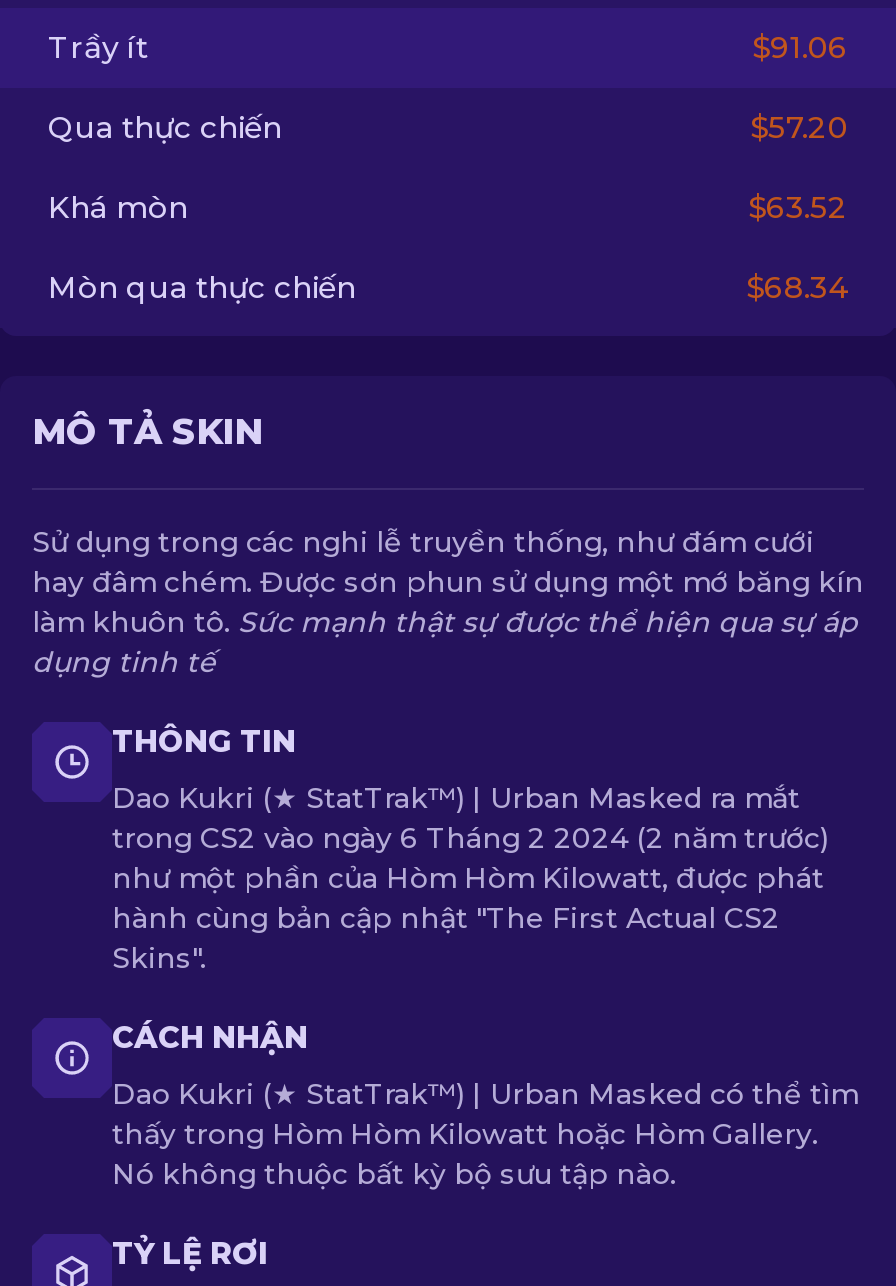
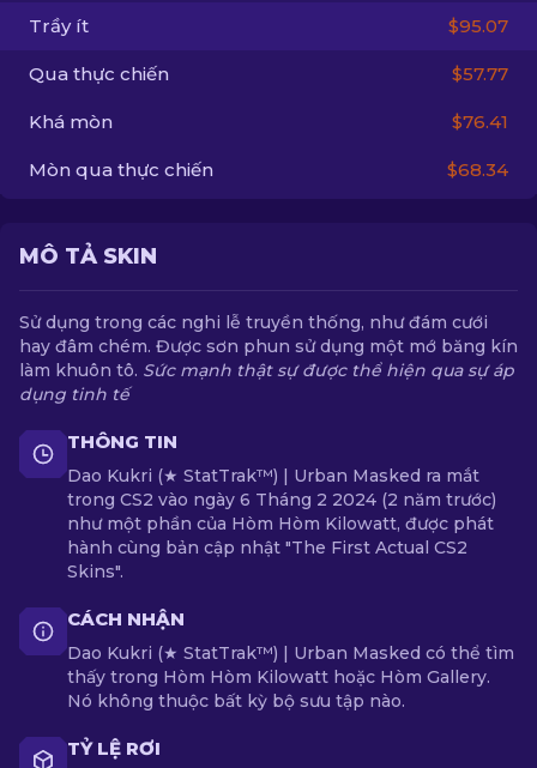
[752,28,848,66] $91.06 -> [448,14,508,37] $95.07
[750,108,848,146] $57.20 -> [452,62,508,85] $57.77
[748,188,848,226] $63.52 -> [452,110,508,133] $76.41

